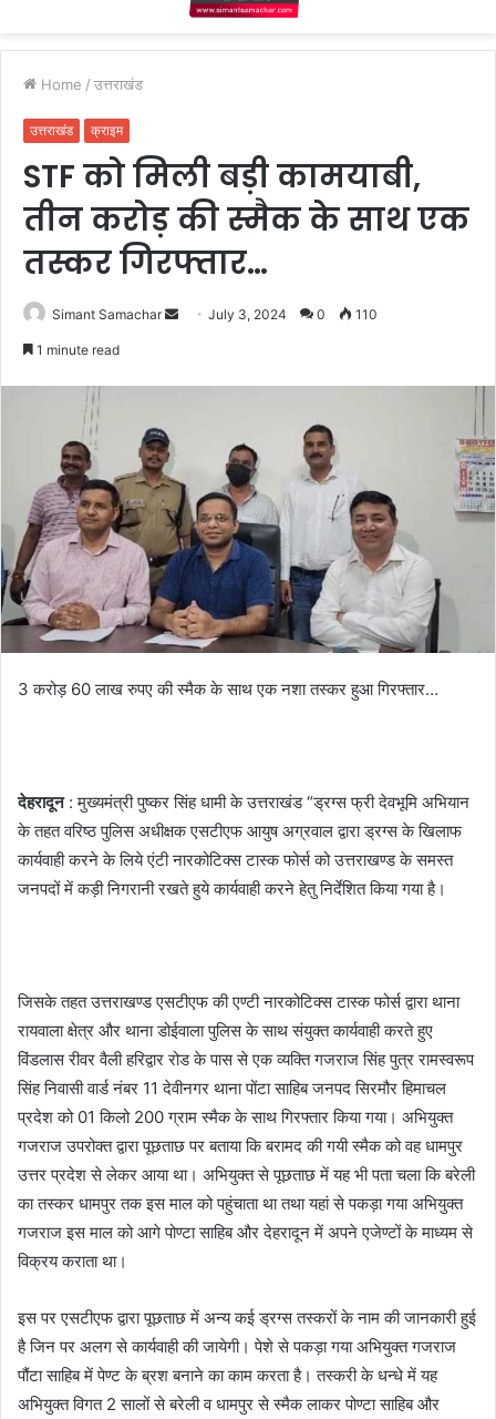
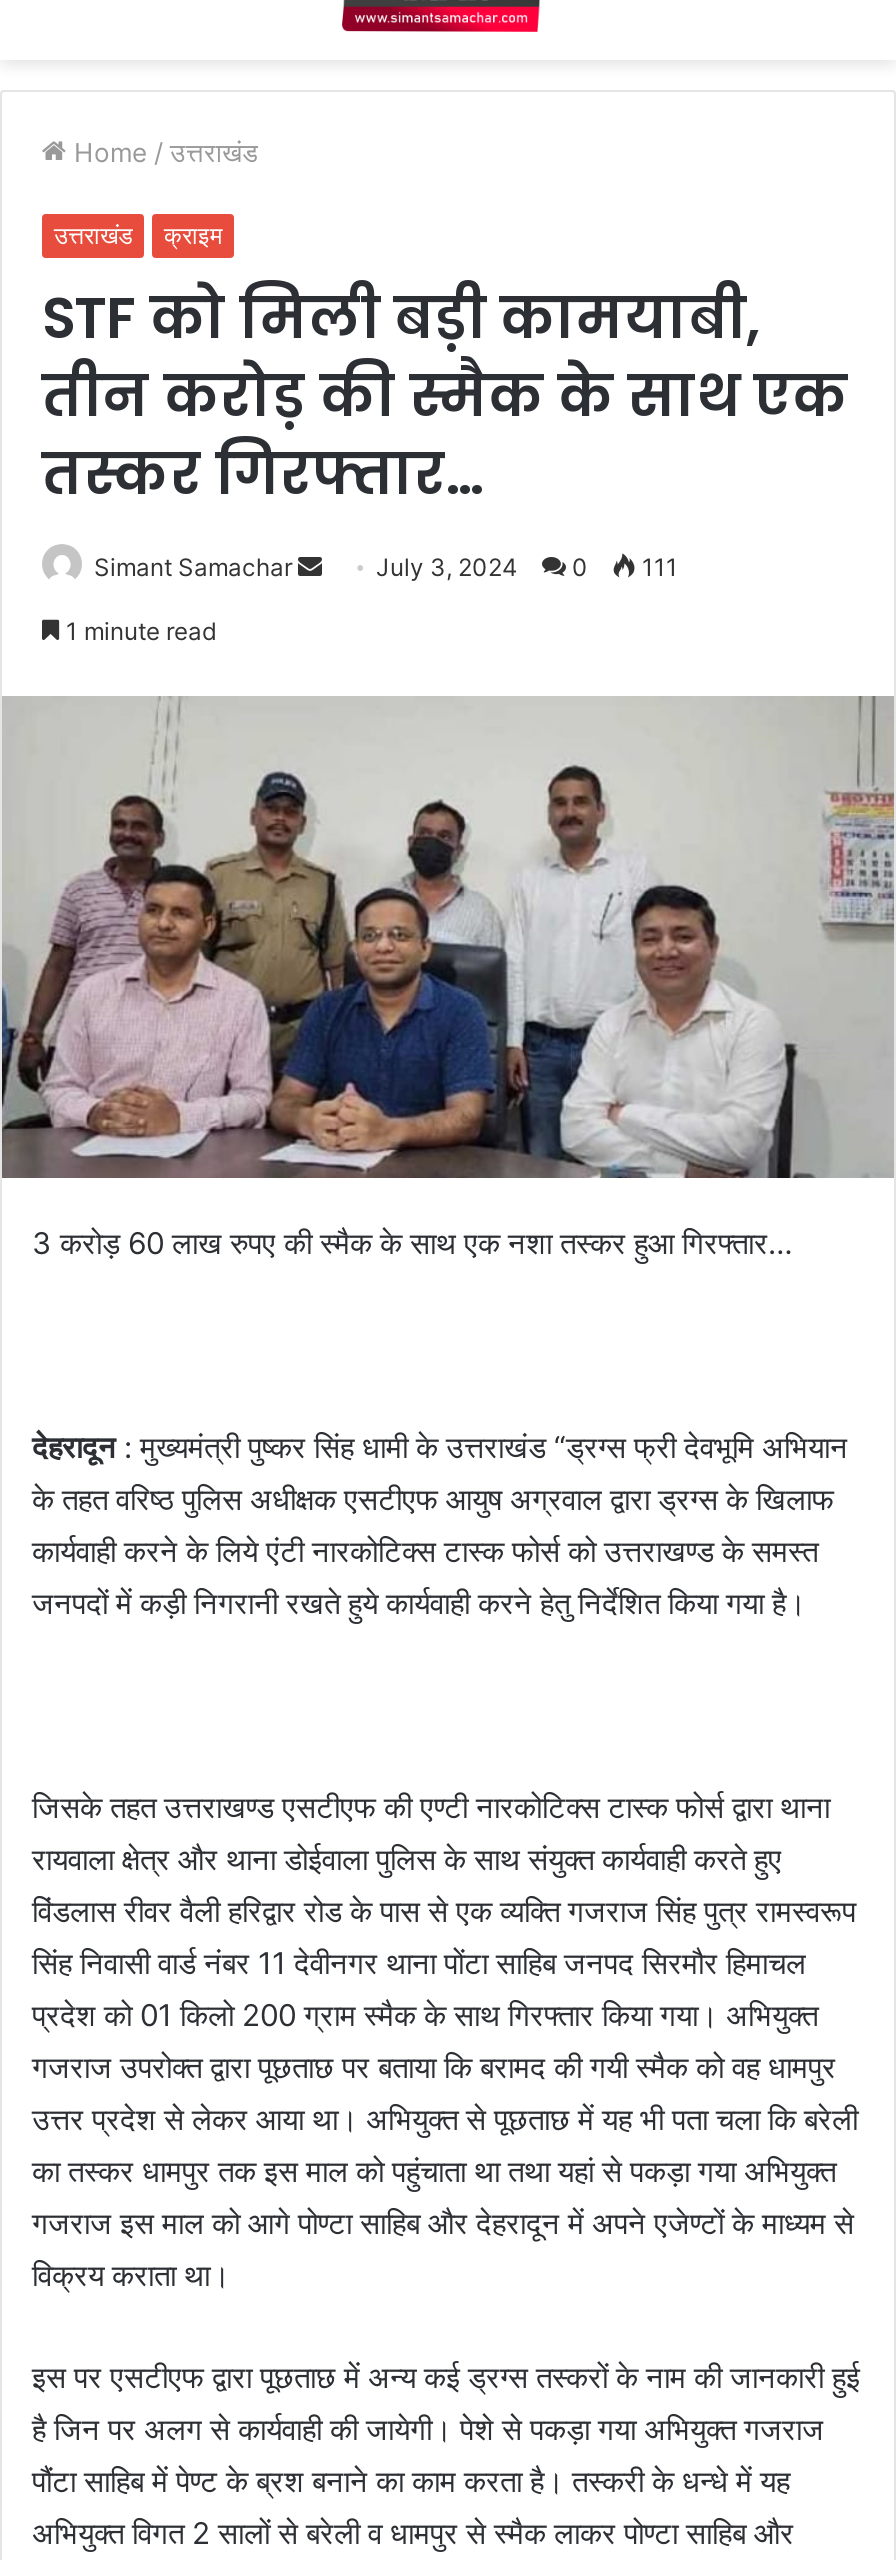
[352,306,378,323] 110 -> [636,552,678,582] 111

